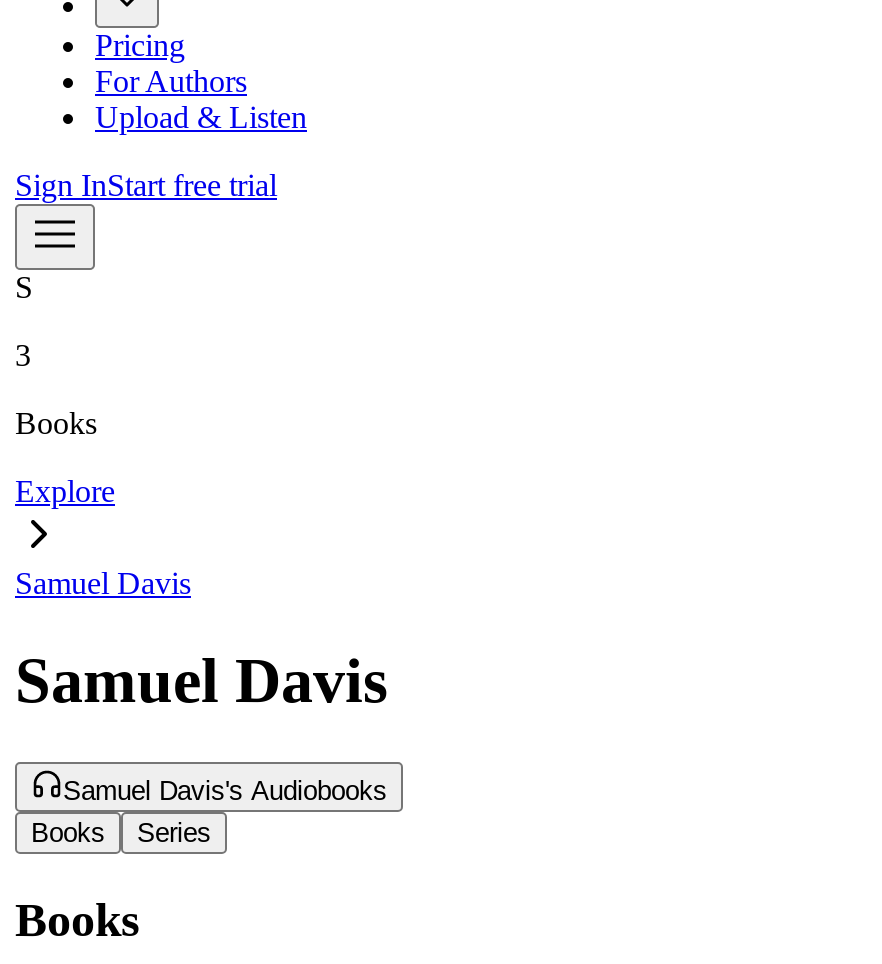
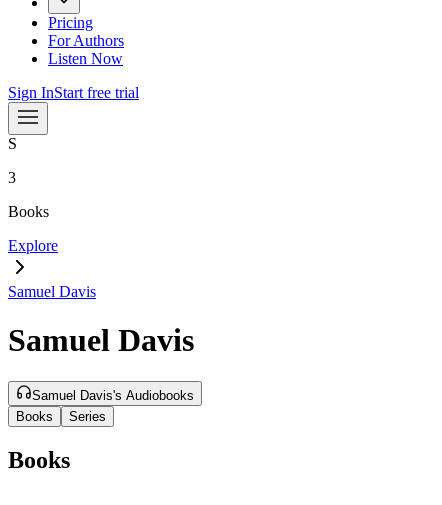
[95,100,307,134] Upload & Listen -> [48,50,123,67] Listen Now

